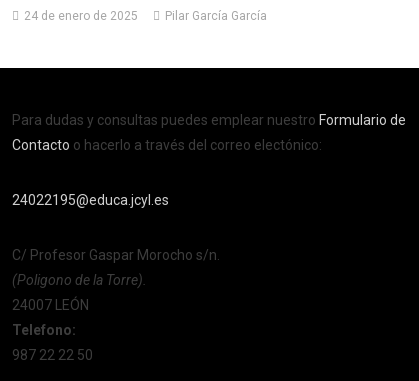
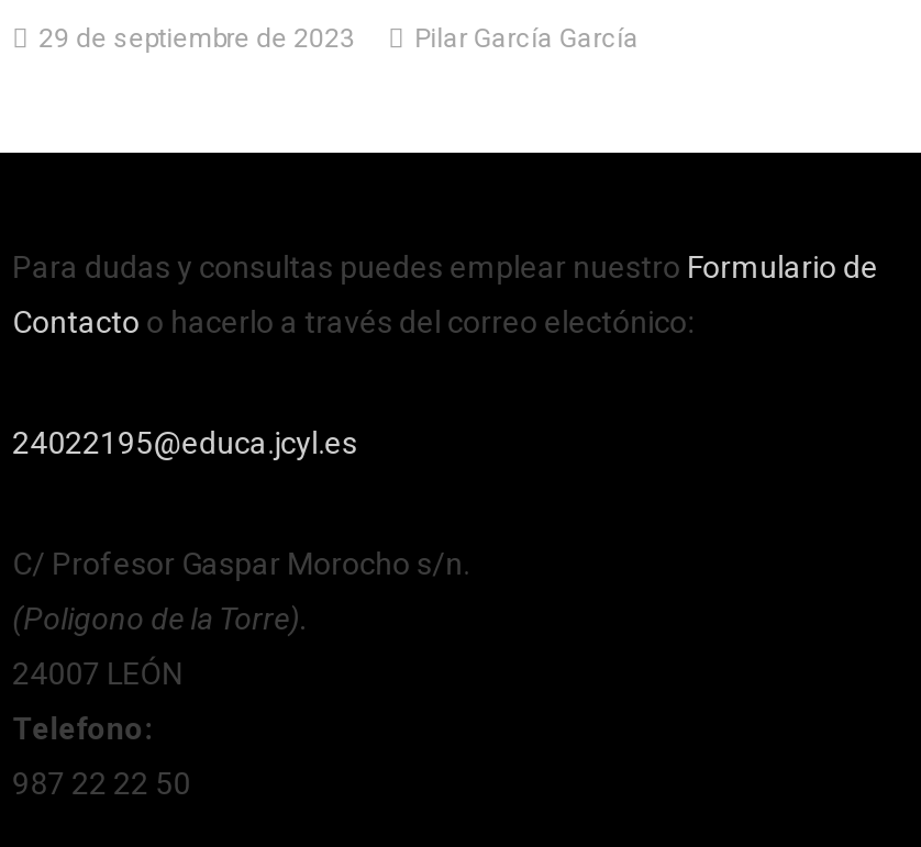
[24,9,138,23] 24 de enero de 2025 -> [39,23,355,54] 29 de septiembre de 2023

